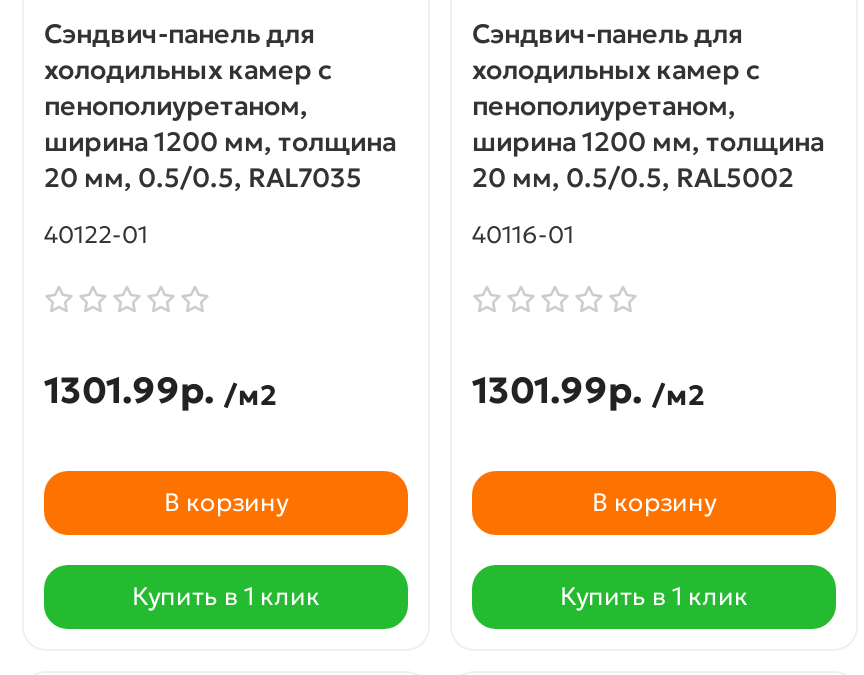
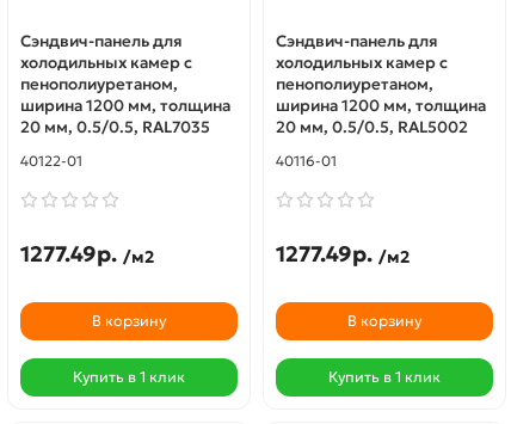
[44,367,276,413] 1301.99р. /м2 -> [20,240,154,268] 1277.49р. /м2
[472,367,704,413] 1301.99р. /м2 -> [276,240,410,268] 1277.49р. /м2

